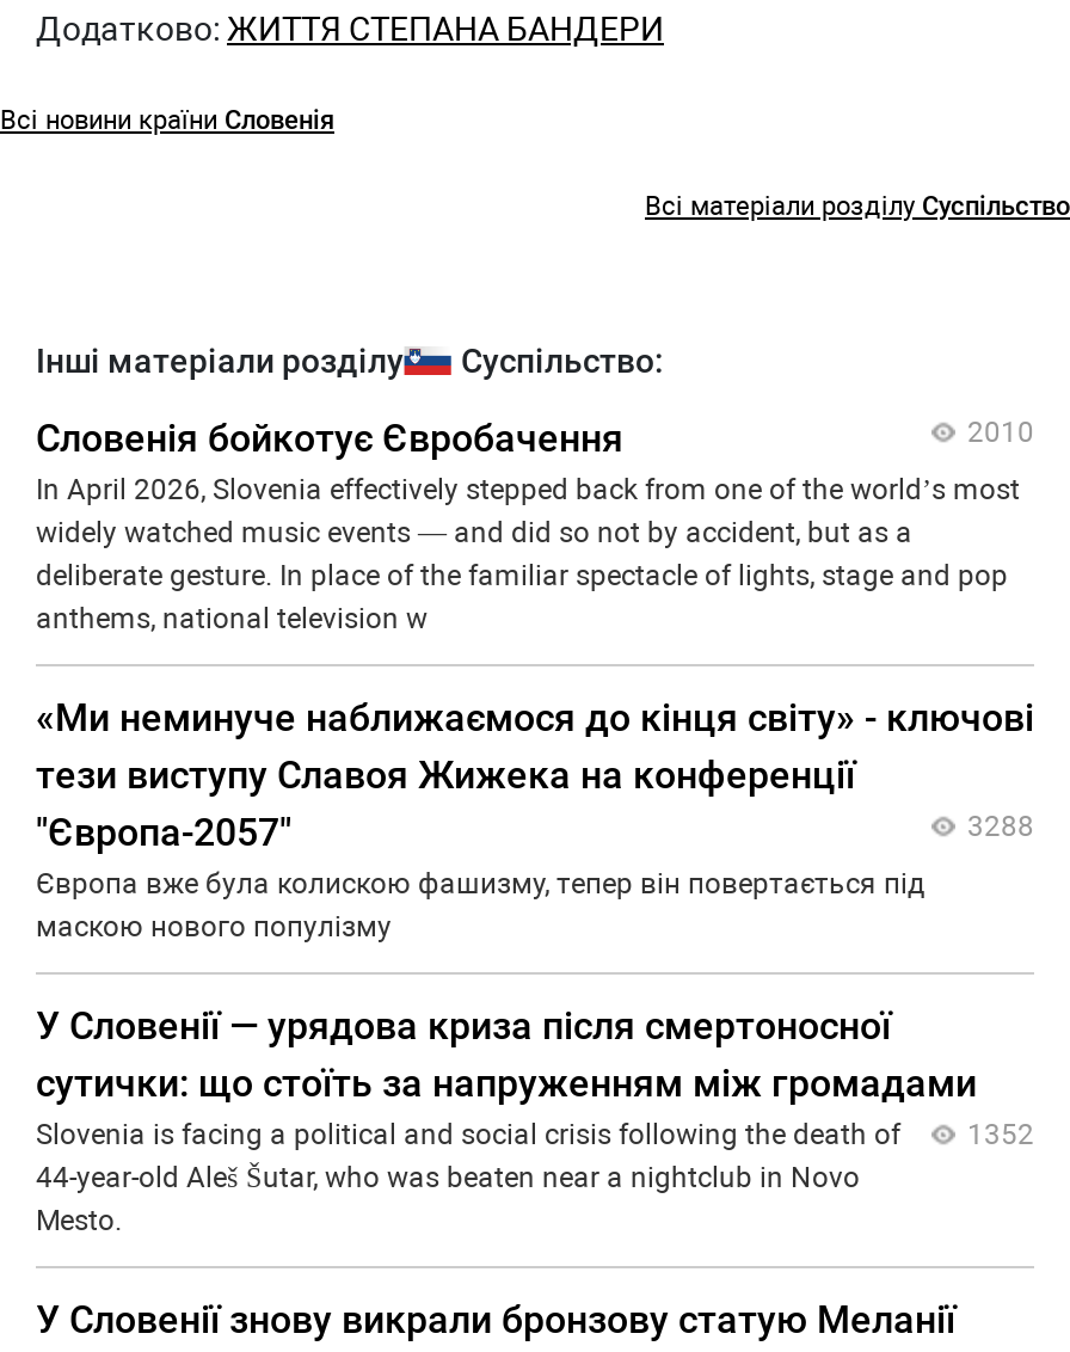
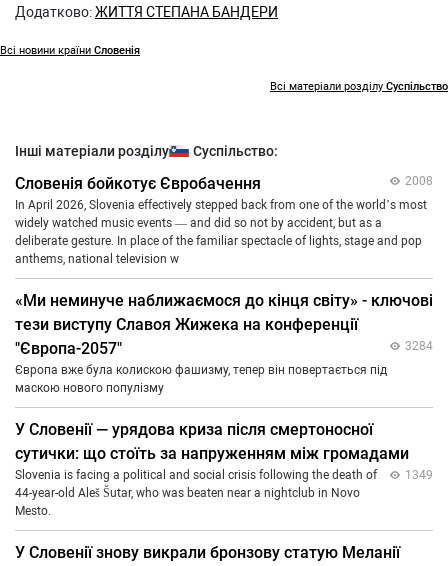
[967,416,1034,449] 2010 -> [405,174,433,188] 2008
[967,810,1034,843] 3288 -> [405,339,433,353] 3284
[36,1118,1034,1152] Slovenia is facing a political and social crisis following the death of 1352 -> [15,468,433,482] Slovenia is facing a political and social crisis following the death of 1349

